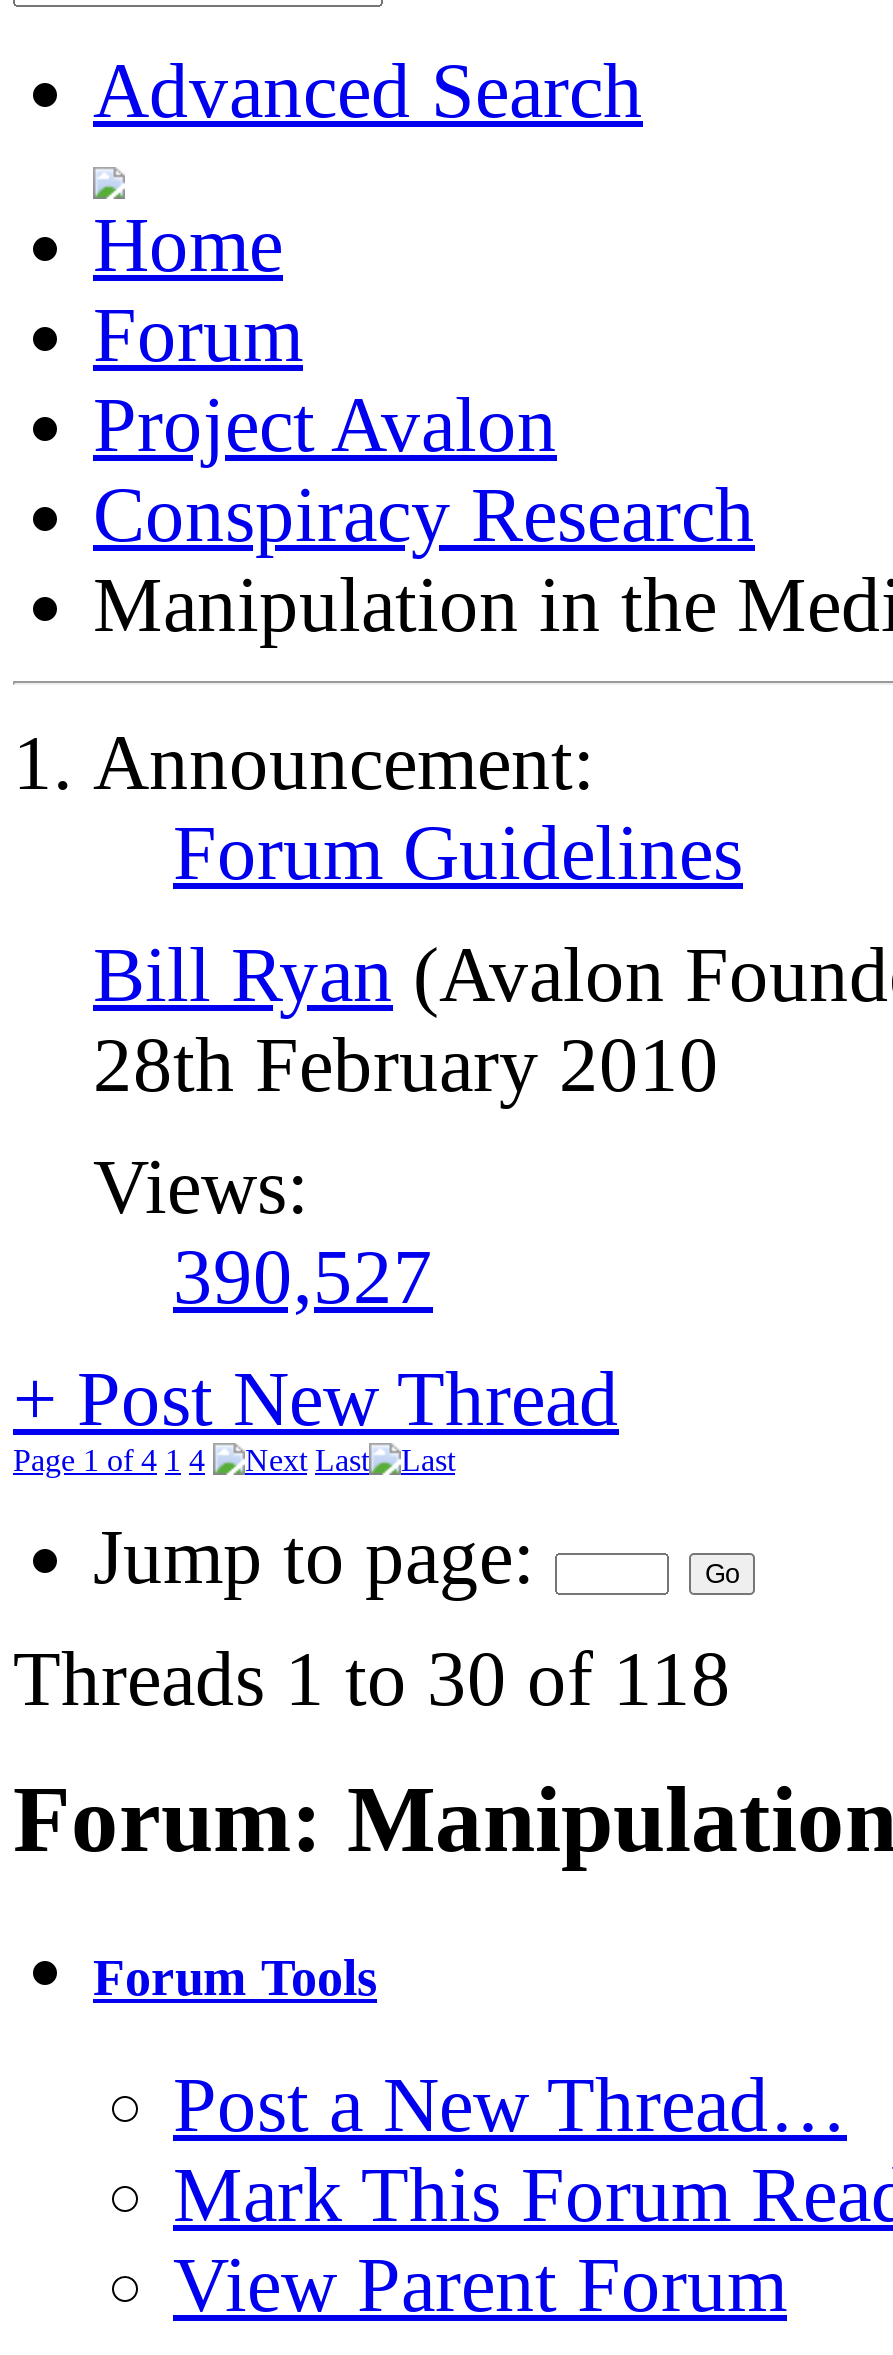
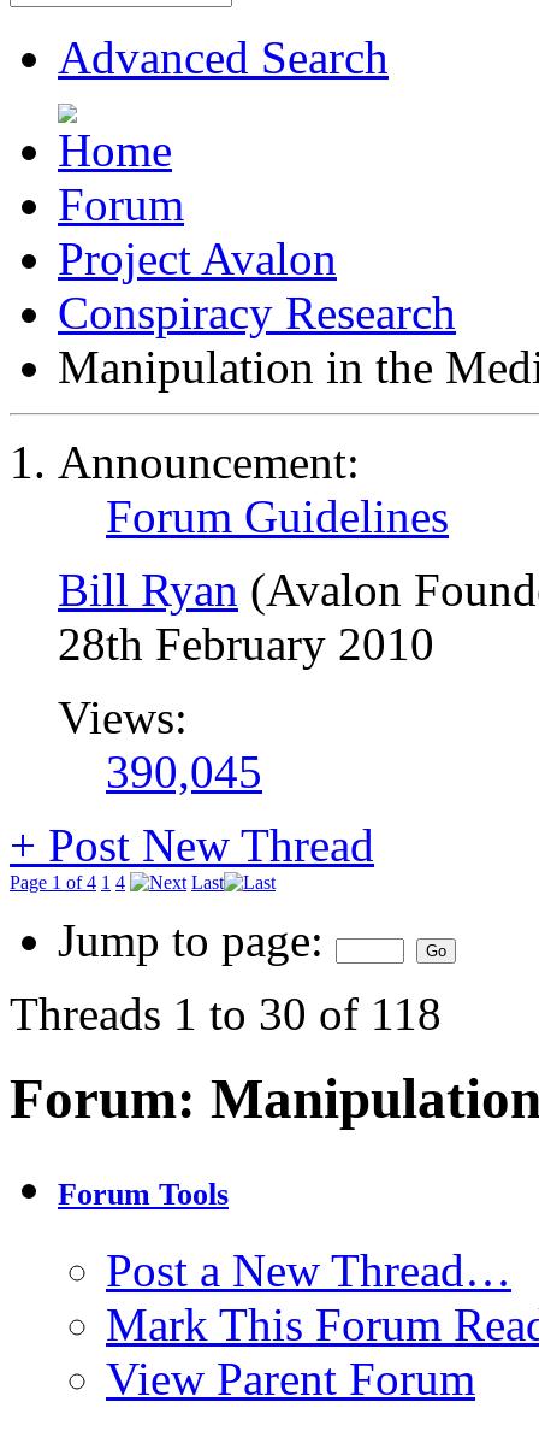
[173,1233,433,1319] 390,527 -> [106,746,262,797] 390,045

